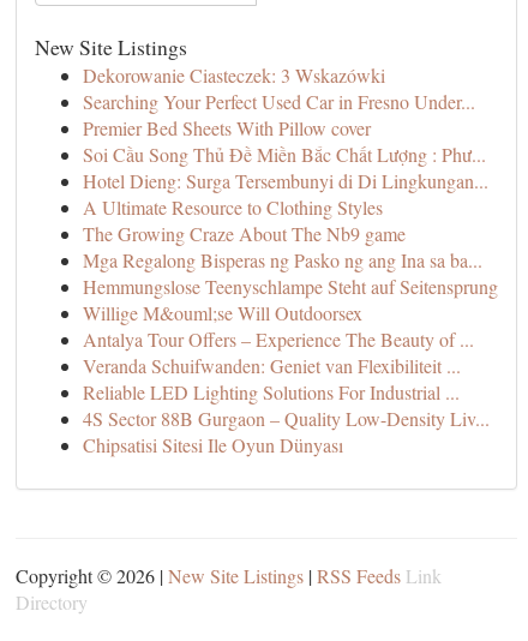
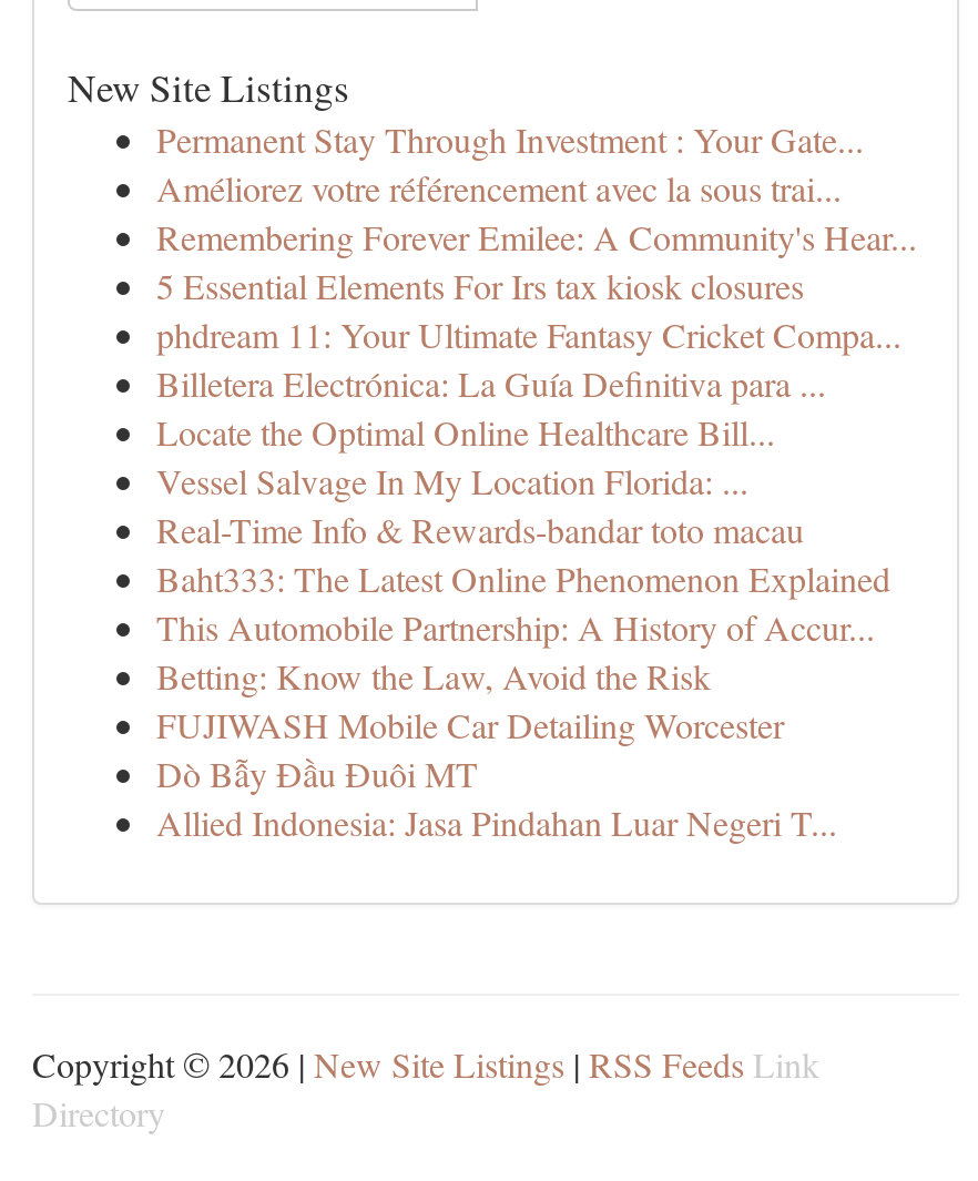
[83,62,498,457] Dekorowanie Ciasteczek: 3 Wskazówki | Searching Your Perfect Used Car in Fresno Under... | Premier Bed Sheets With Pillow cover | Soi Cầu Song Thủ Đề Miền Bắc Chất Lượng : Phư... | Hotel Dieng: Surga Tersembunyi di Di Lingkungan... | A Ultimate Resource to Clothing Styles | The Growing Craze About The Nb9 game | Mga Regalong Bisperas ng Pasko ng ang Ina sa ba... | Hemmungslose Teenyschlampe Steht auf Seitensprung | Willige M&ouml;se Will Outdoorsex | Antalya Tour Offers – Experience The Beauty of ... | Veranda Schuifwanden: Geniet van Flexibiliteit ... | Reliable LED Lighting Solutions For Industrial ... | 4S Sector 88B Gurgaon – Quality Low-Density Liv... | Chipsatisi Sitesi Ile Oyun Dünyası -> [156,115,917,845] Permanent Stay Through Investment : Your Gate... | Améliorez votre référencement avec la sous trai... | Remembering Forever Emilee: A Community's Hear... | 5 Essential Elements For Irs tax kiosk closures | phdream 11: Your Ultimate Fantasy Cricket Compa... | Billetera Electrónica: La Guía Definitiva para ... | Locate the Optimal Online Healthcare Bill... | Vessel Salvage In My Location Florida: ... | Real-Time Info & Rewards-bandar toto macau | Baht333: The Latest Online Phenomenon Explained | This Automobile Partnership: A History of Accur... | Betting: Know the Law, Avoid the Risk | FUJIWASH Mobile Car Detailing Worcester | Dò Bẫy Đầu Đuôi MT | Allied Indonesia: Jasa Pindahan Luar Negeri T...

